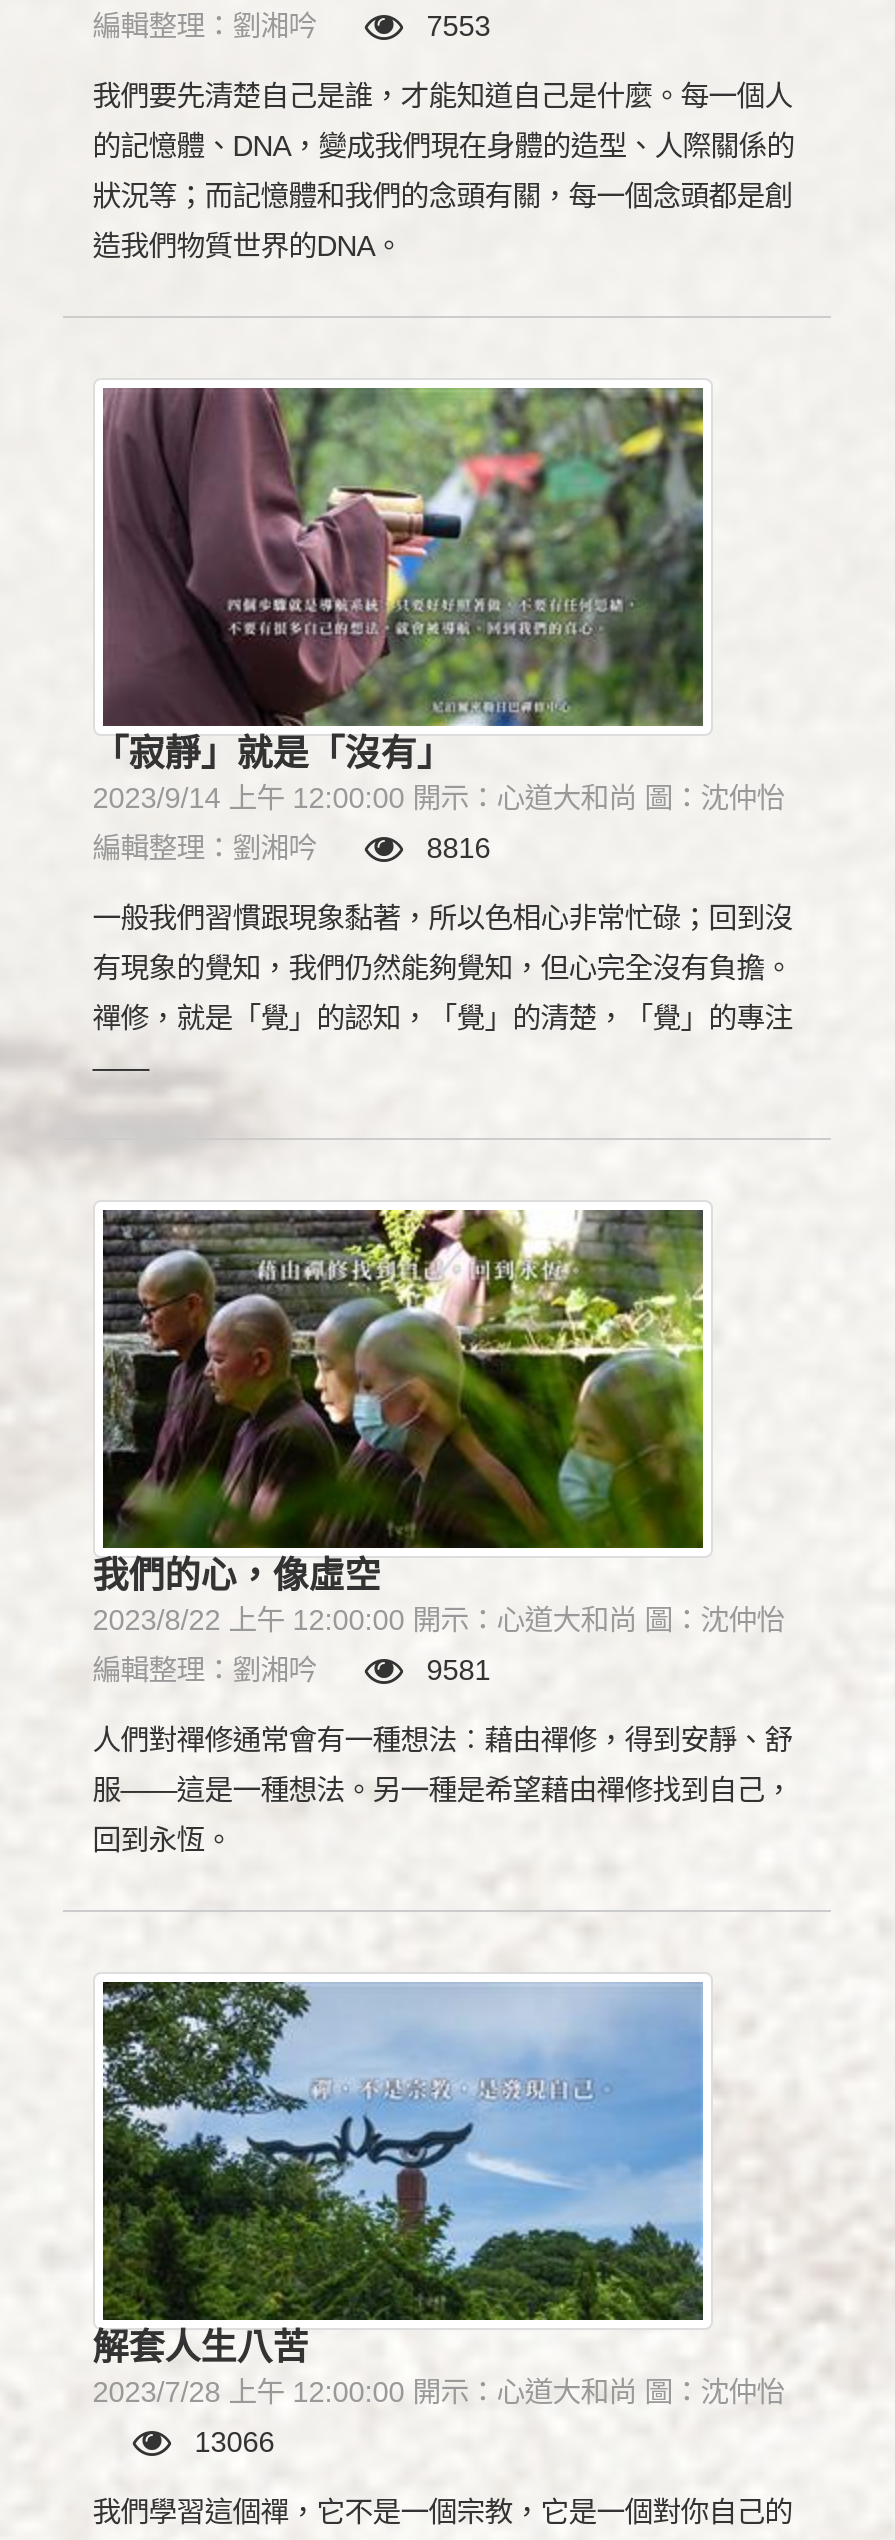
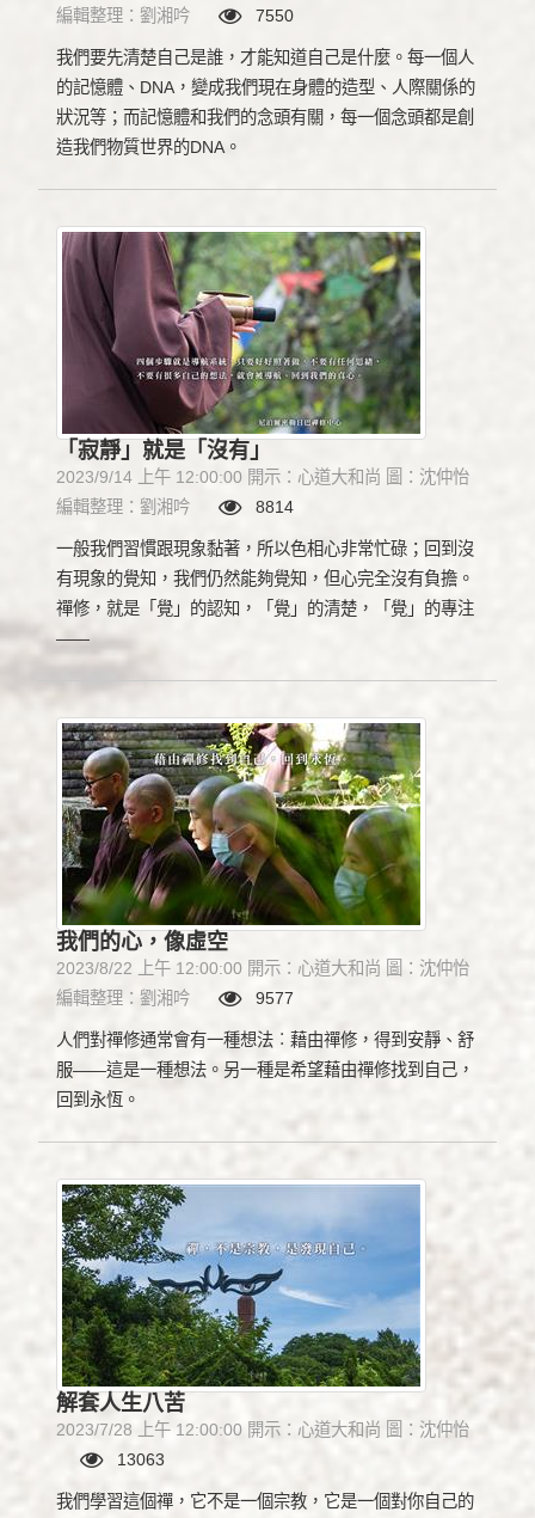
[402,10,490,42] 7553 -> [241,6,293,25] 7550
[402,832,490,864] 8816 -> [241,497,293,516] 8814
[402,1654,490,1686] 9581 -> [241,988,293,1007] 9577
[170,2426,274,2458] 13066 -> [102,1450,164,1469] 13063

